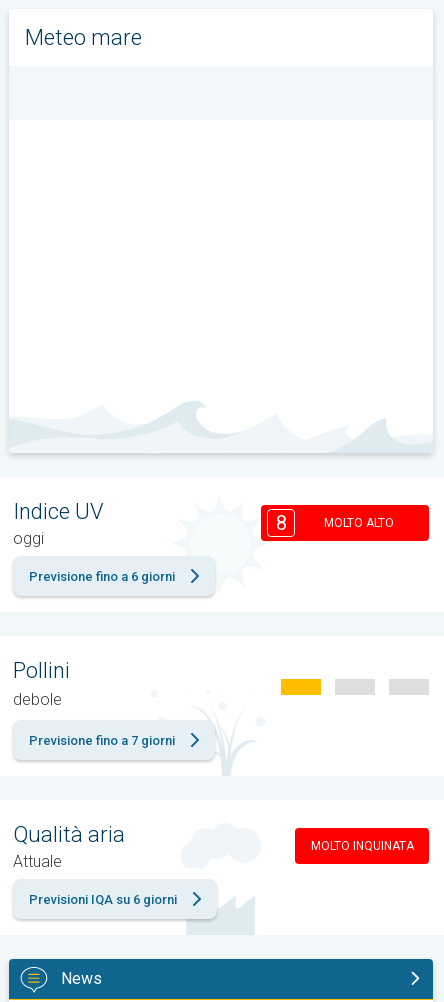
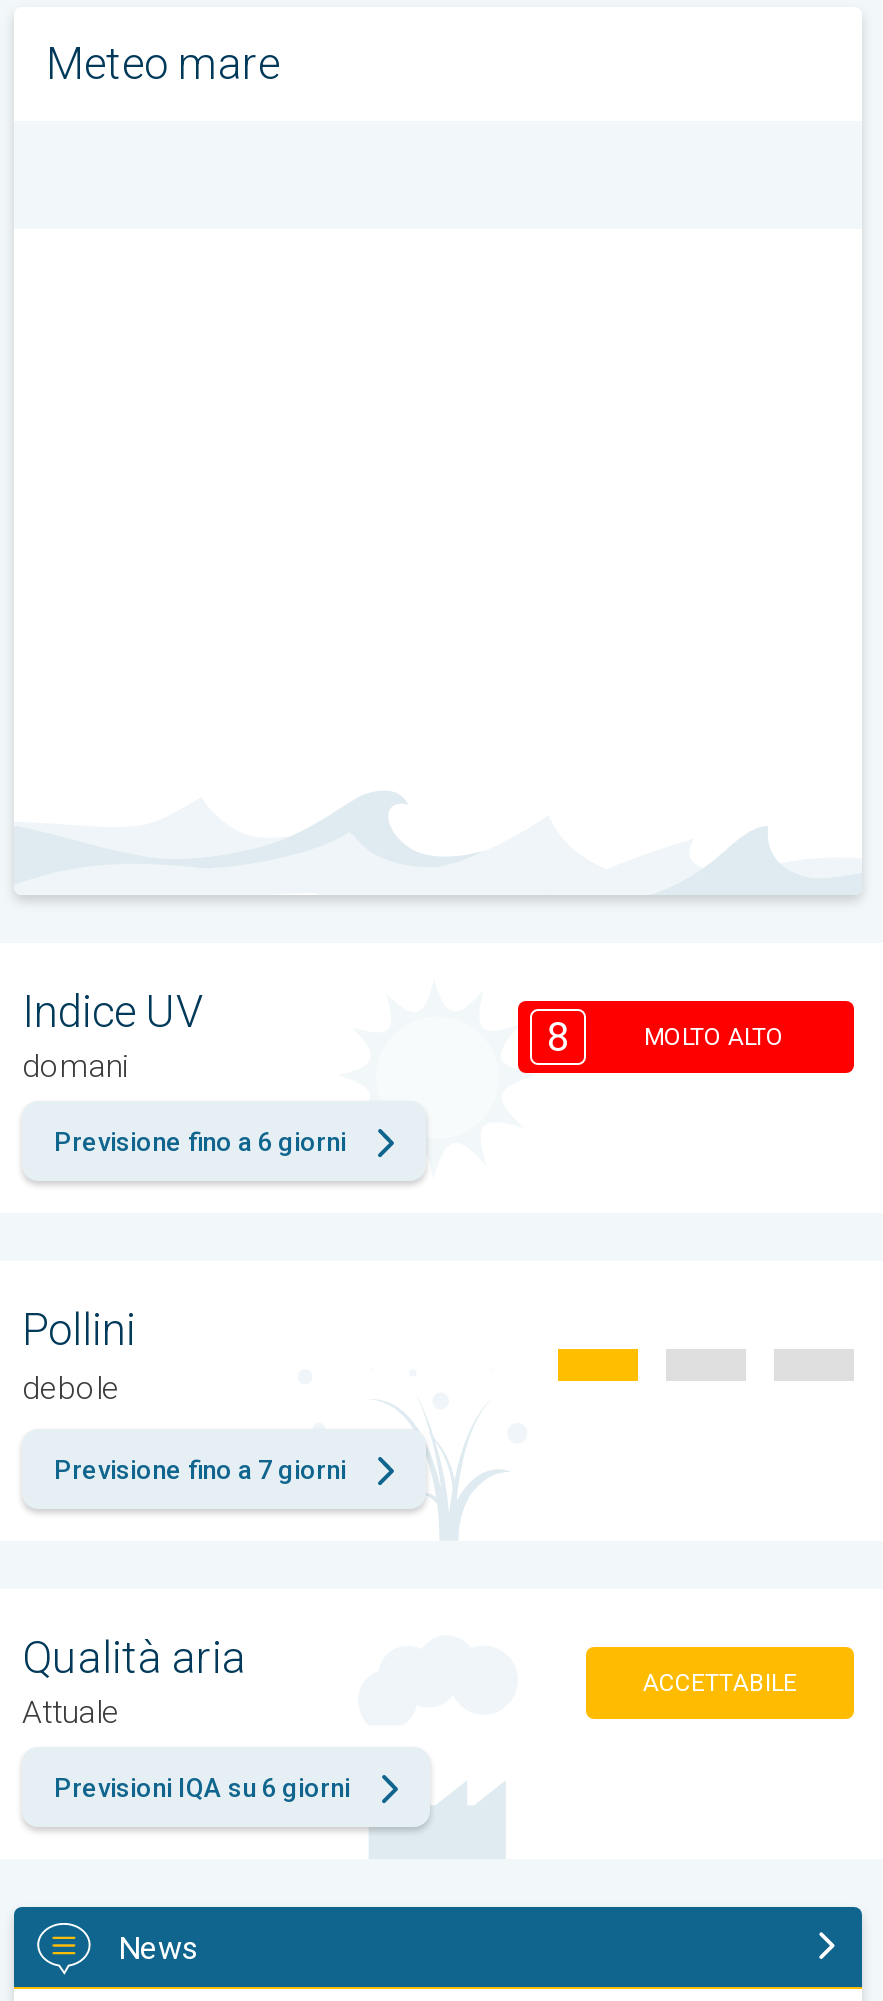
[13,529,44,548] oggi -> [22,1047,128,1085] domani
[310,839,413,853] MOLTO INQUINATA -> [643,1668,797,1696] ACCETTABILE

